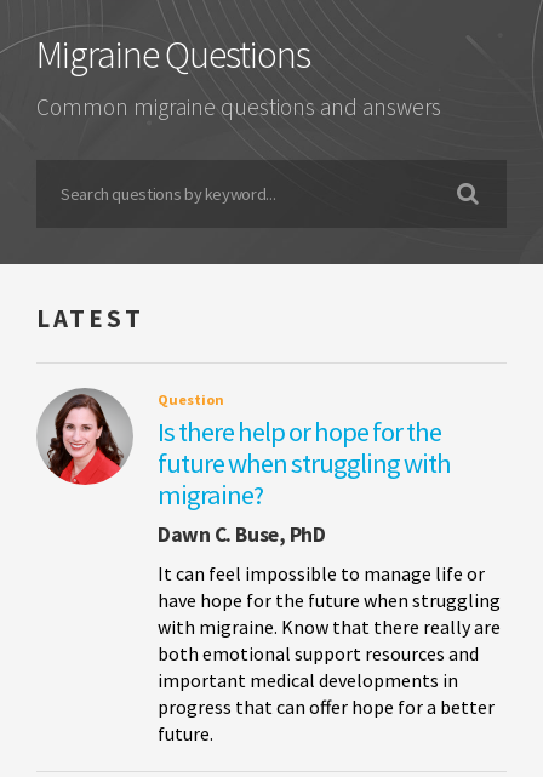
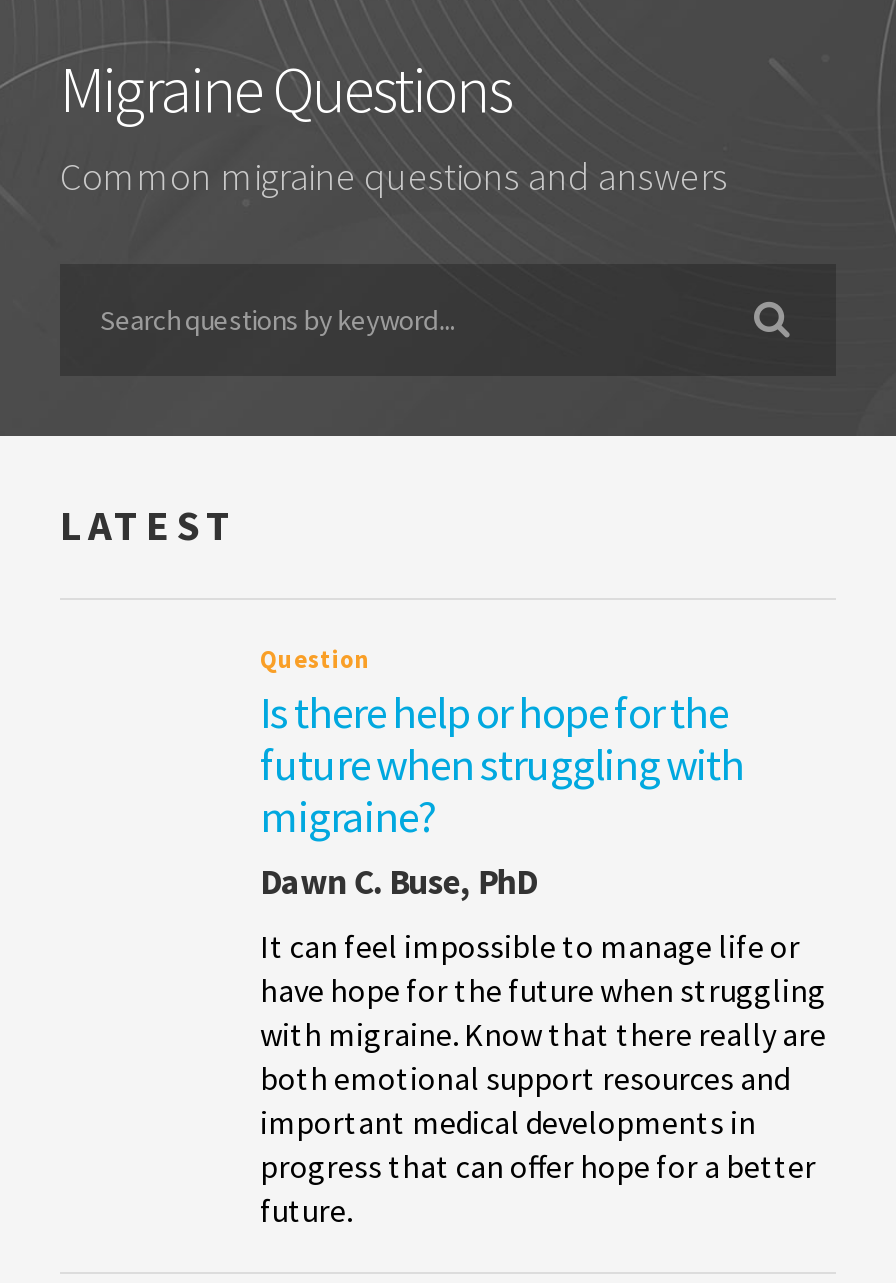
[36,387,133,486] [image] -> none

